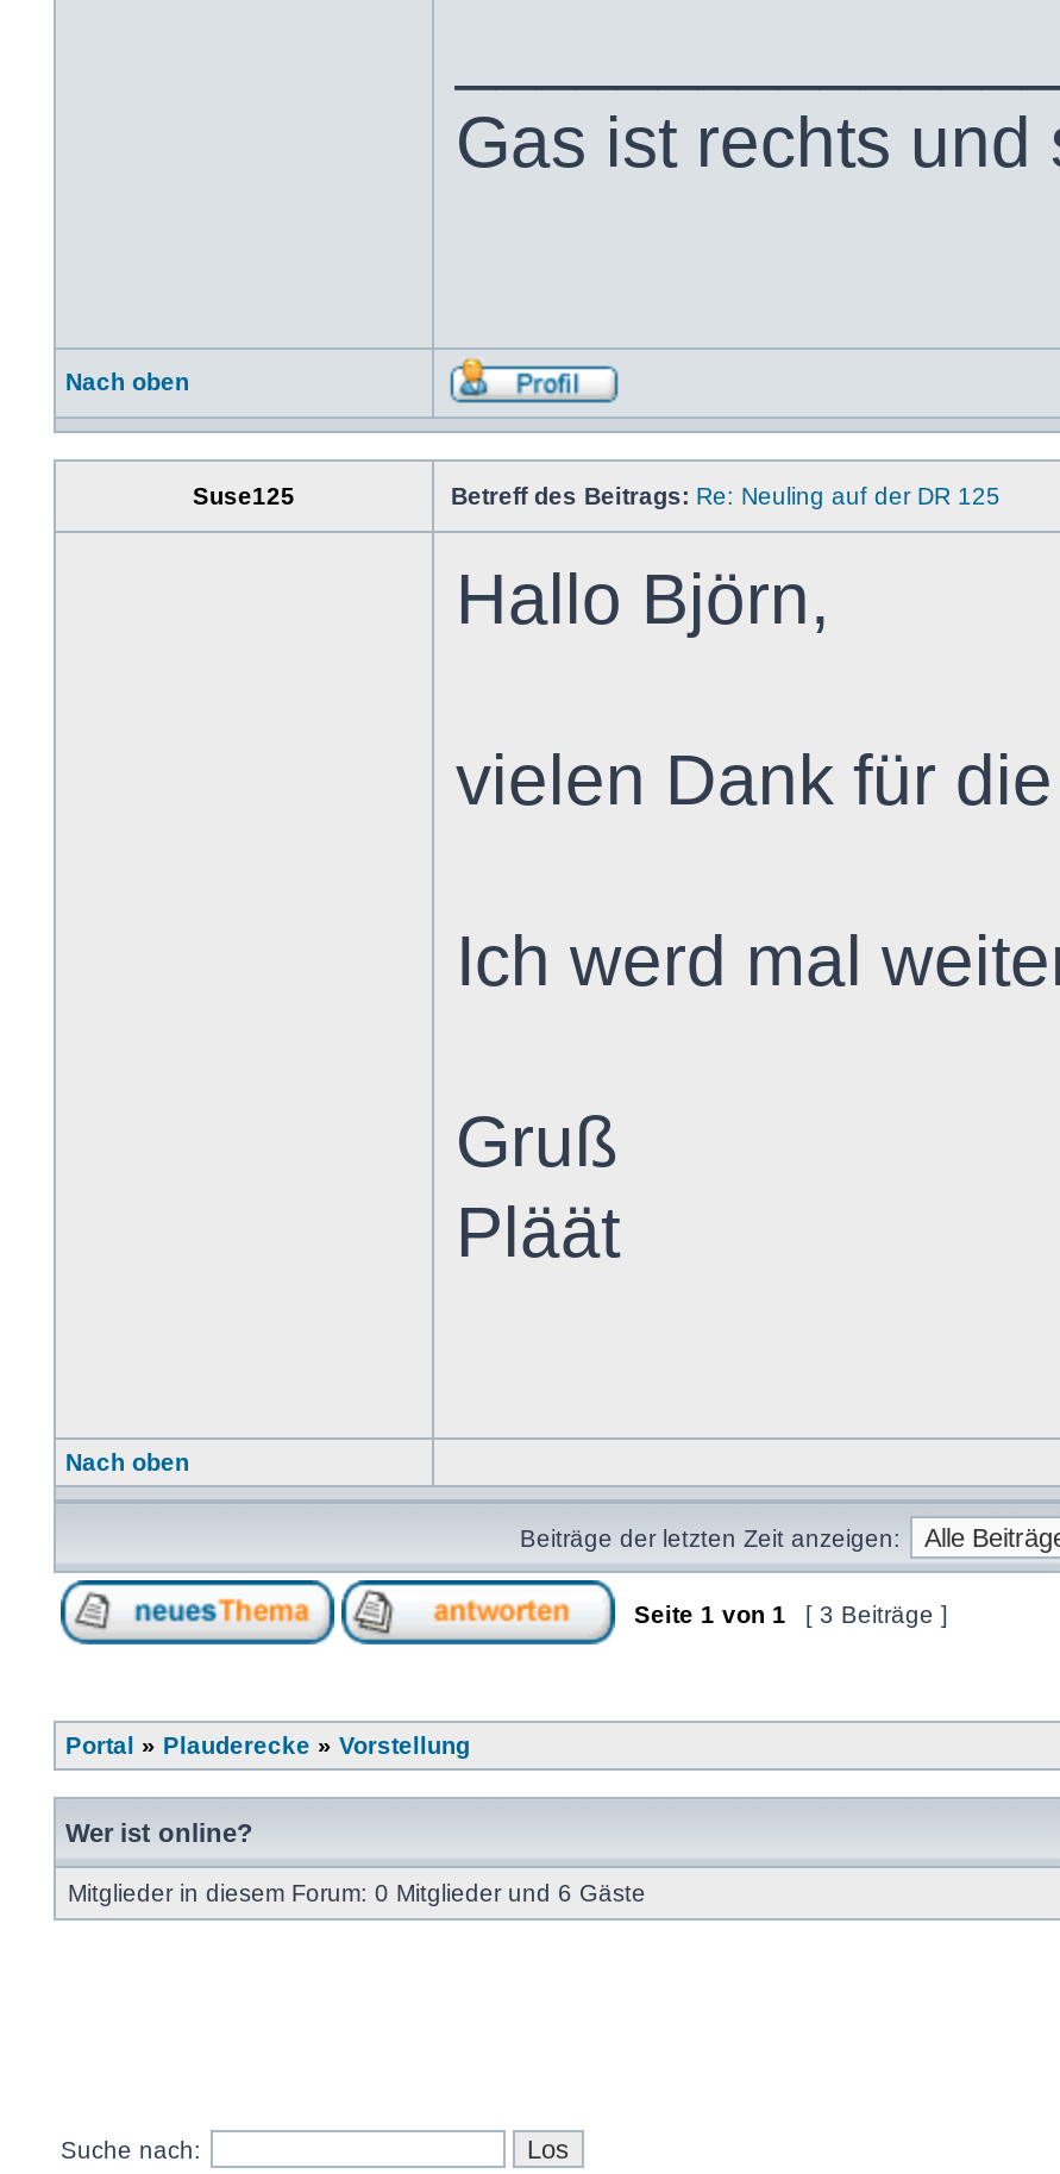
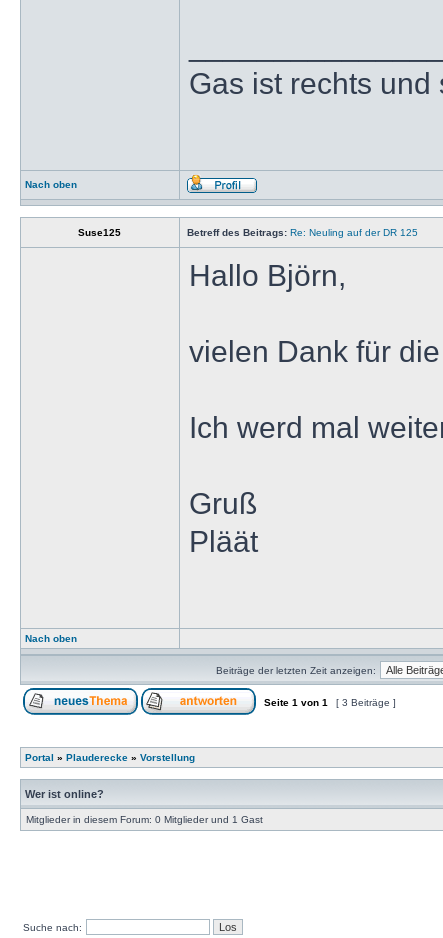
[68,1880,646,1906] Mitglieder in diesem Forum: 0 Mitglieder und 6 Gäste -> [26,814,263,825] Mitglieder in diesem Forum: 0 Mitglieder und 1 Gast

